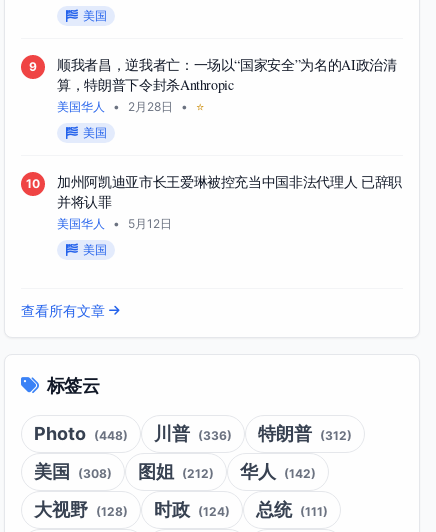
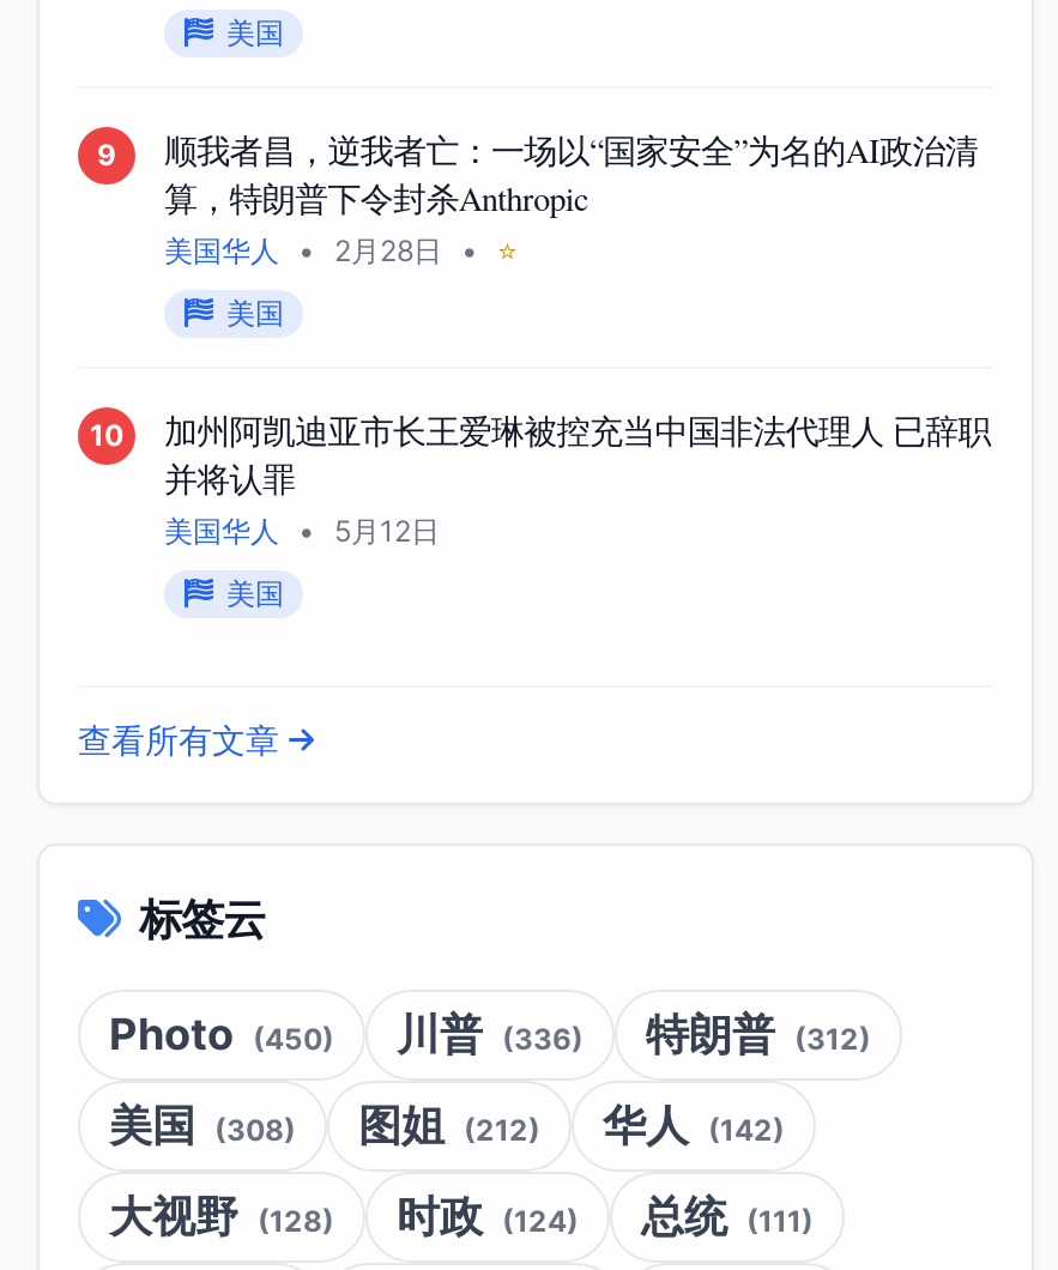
[34,423,352,444] Photo (448) 川普 (336) 特朗普 (312) -> [109,1009,871,1059] Photo (450) 川普 (336) 特朗普 (312)

